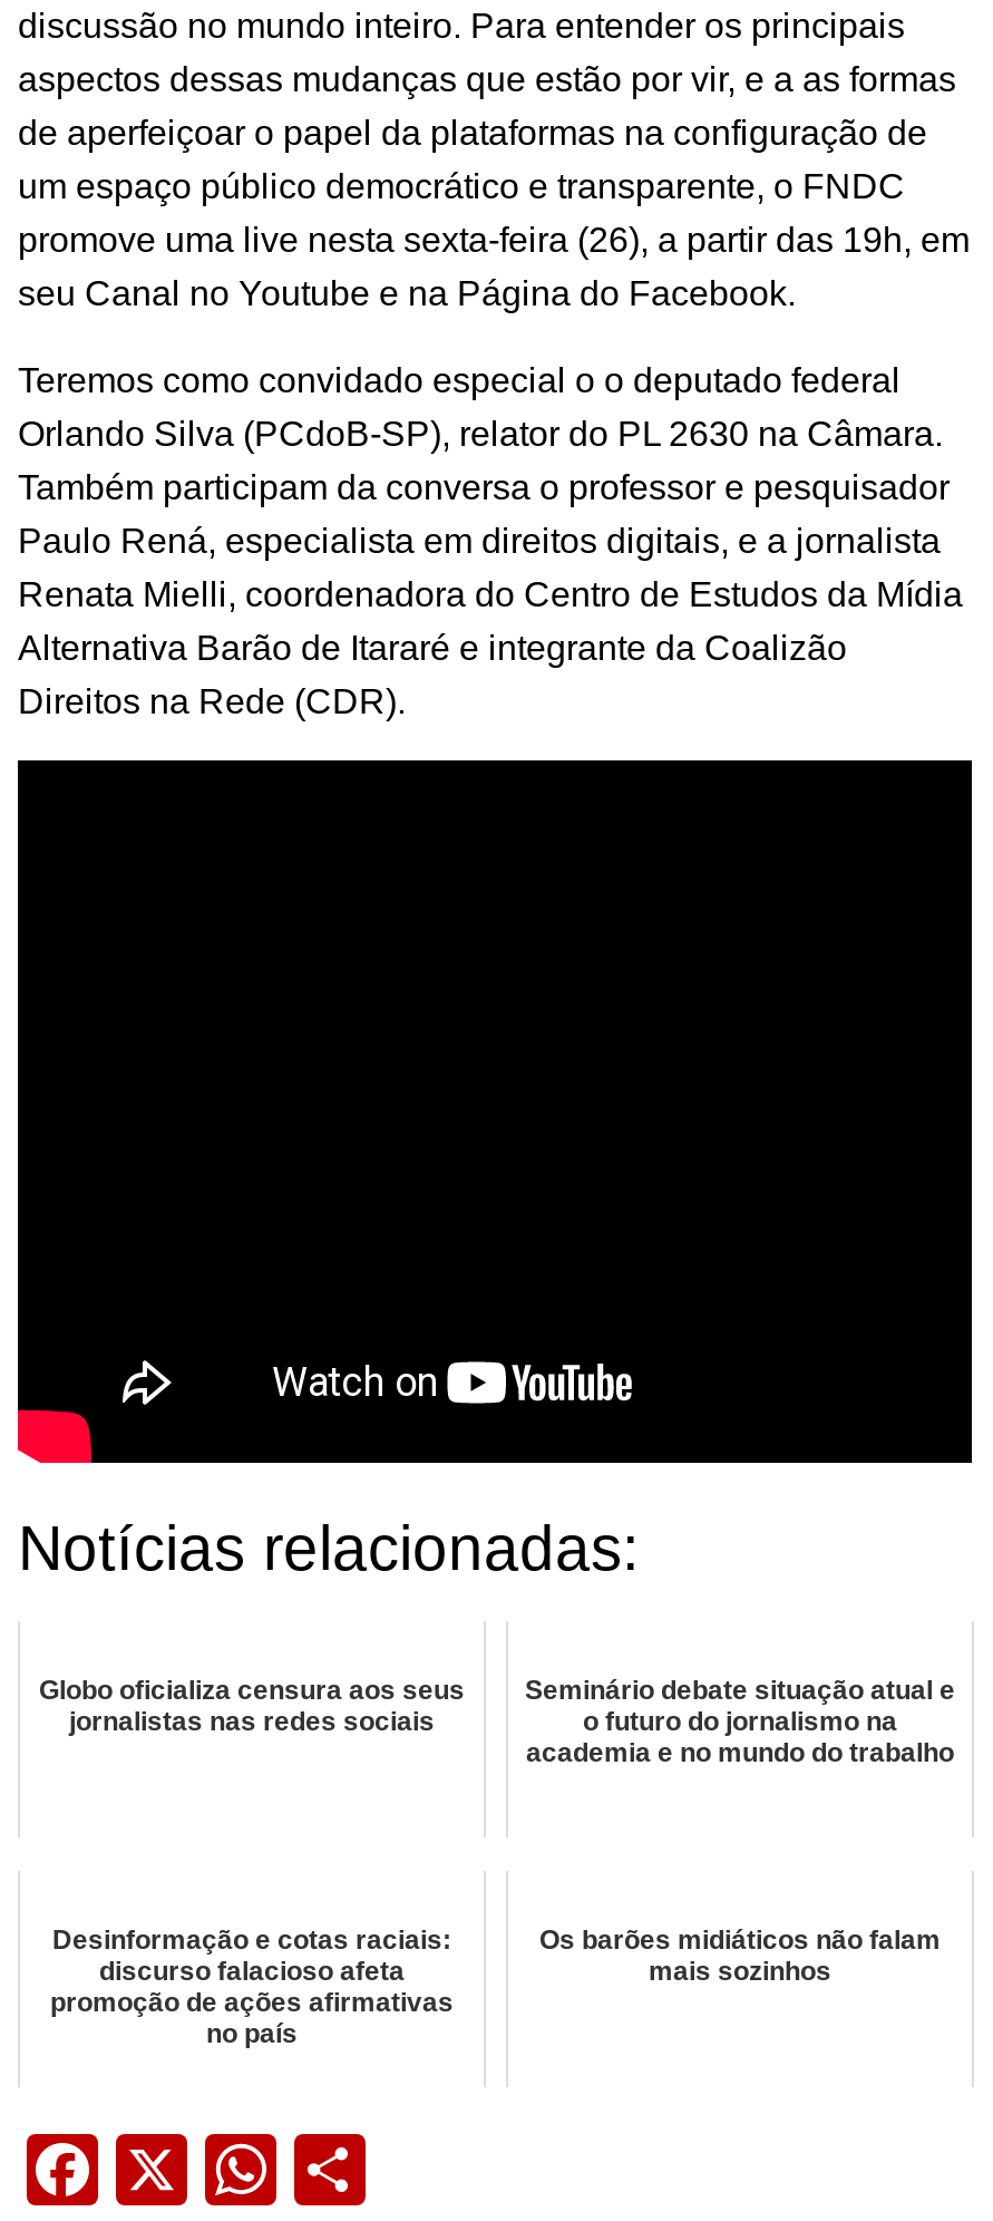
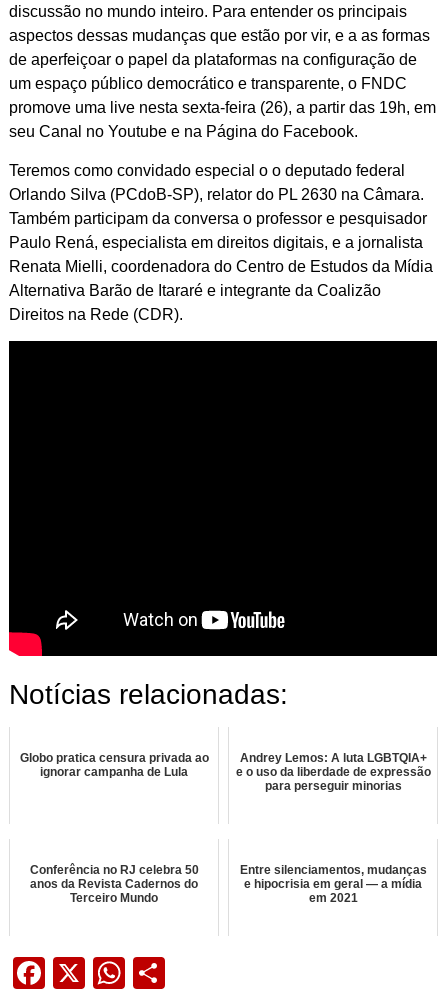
[39,1674,465,1736] Globo oficializa censura aos seus | jornalistas nas redes sociais -> [19,751,208,779] Globo pratica censura privada ao | ignorar campanha de Lula
[525,1674,955,1767] Seminário debate situação atual e | o futuro do jornalismo na | academia e no mundo do trabalho -> [235,751,430,793] Andrey Lemos: A luta LGBTQIA+ | e o uso da liberdade de expressão | para perseguir minorias
[50,1924,454,2048] Desinformação e cotas raciais: | discurso falacioso afeta | promoção de ações afirmativas | no país -> [29,863,198,905] Conferência no RJ celebra 50 | anos da Revista Cadernos do | Terceiro Mundo
[539,1924,941,1986] Os barões midiáticos não falam | mais sozinhos -> [239,863,426,905] Entre silenciamentos, mudanças | e hipocrisia em geral — a mídia | em 2021

